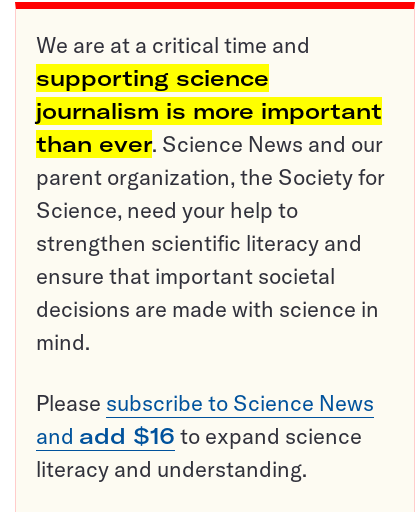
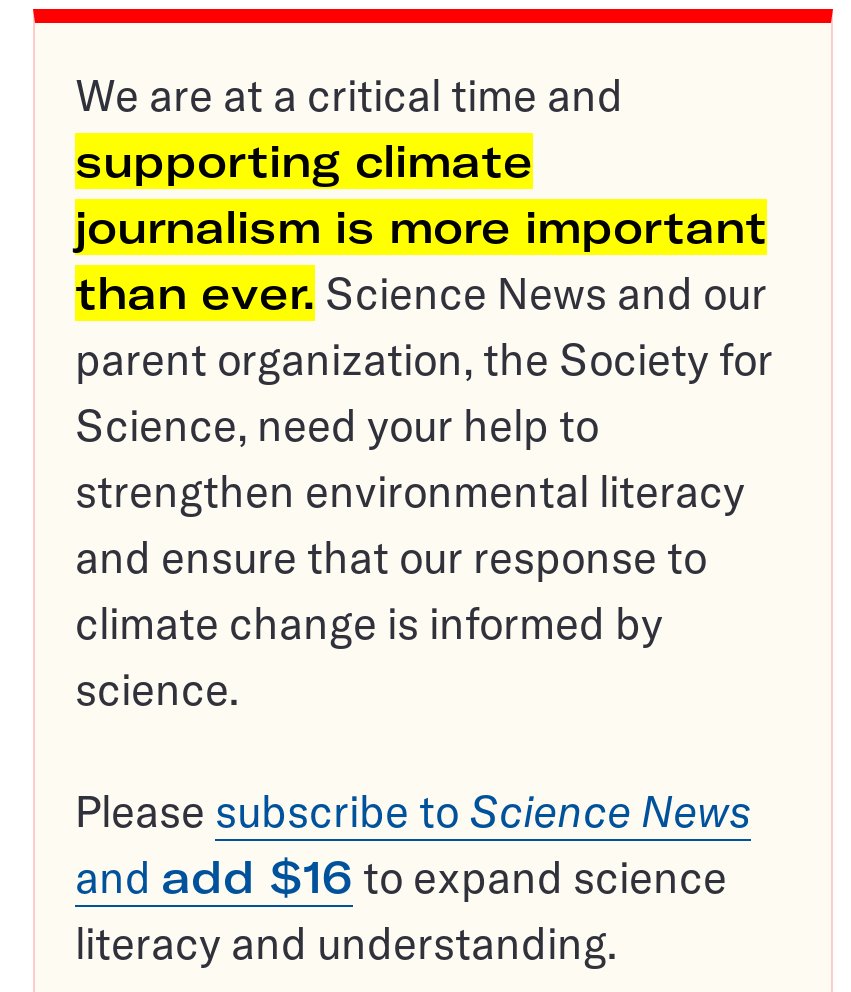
[36,64,269,92] supporting science -> [75,133,533,189] supporting climate
[36,229,379,356] strengthen scientific literacy and | ensure that important societal | decisions are made with science in | mind. -> [75,463,745,717] strengthen environmental literacy | and ensure that our response to | climate change is informed by | science.

